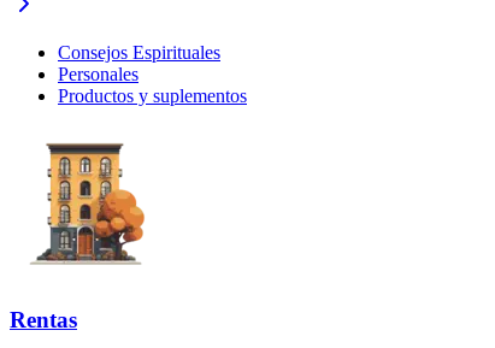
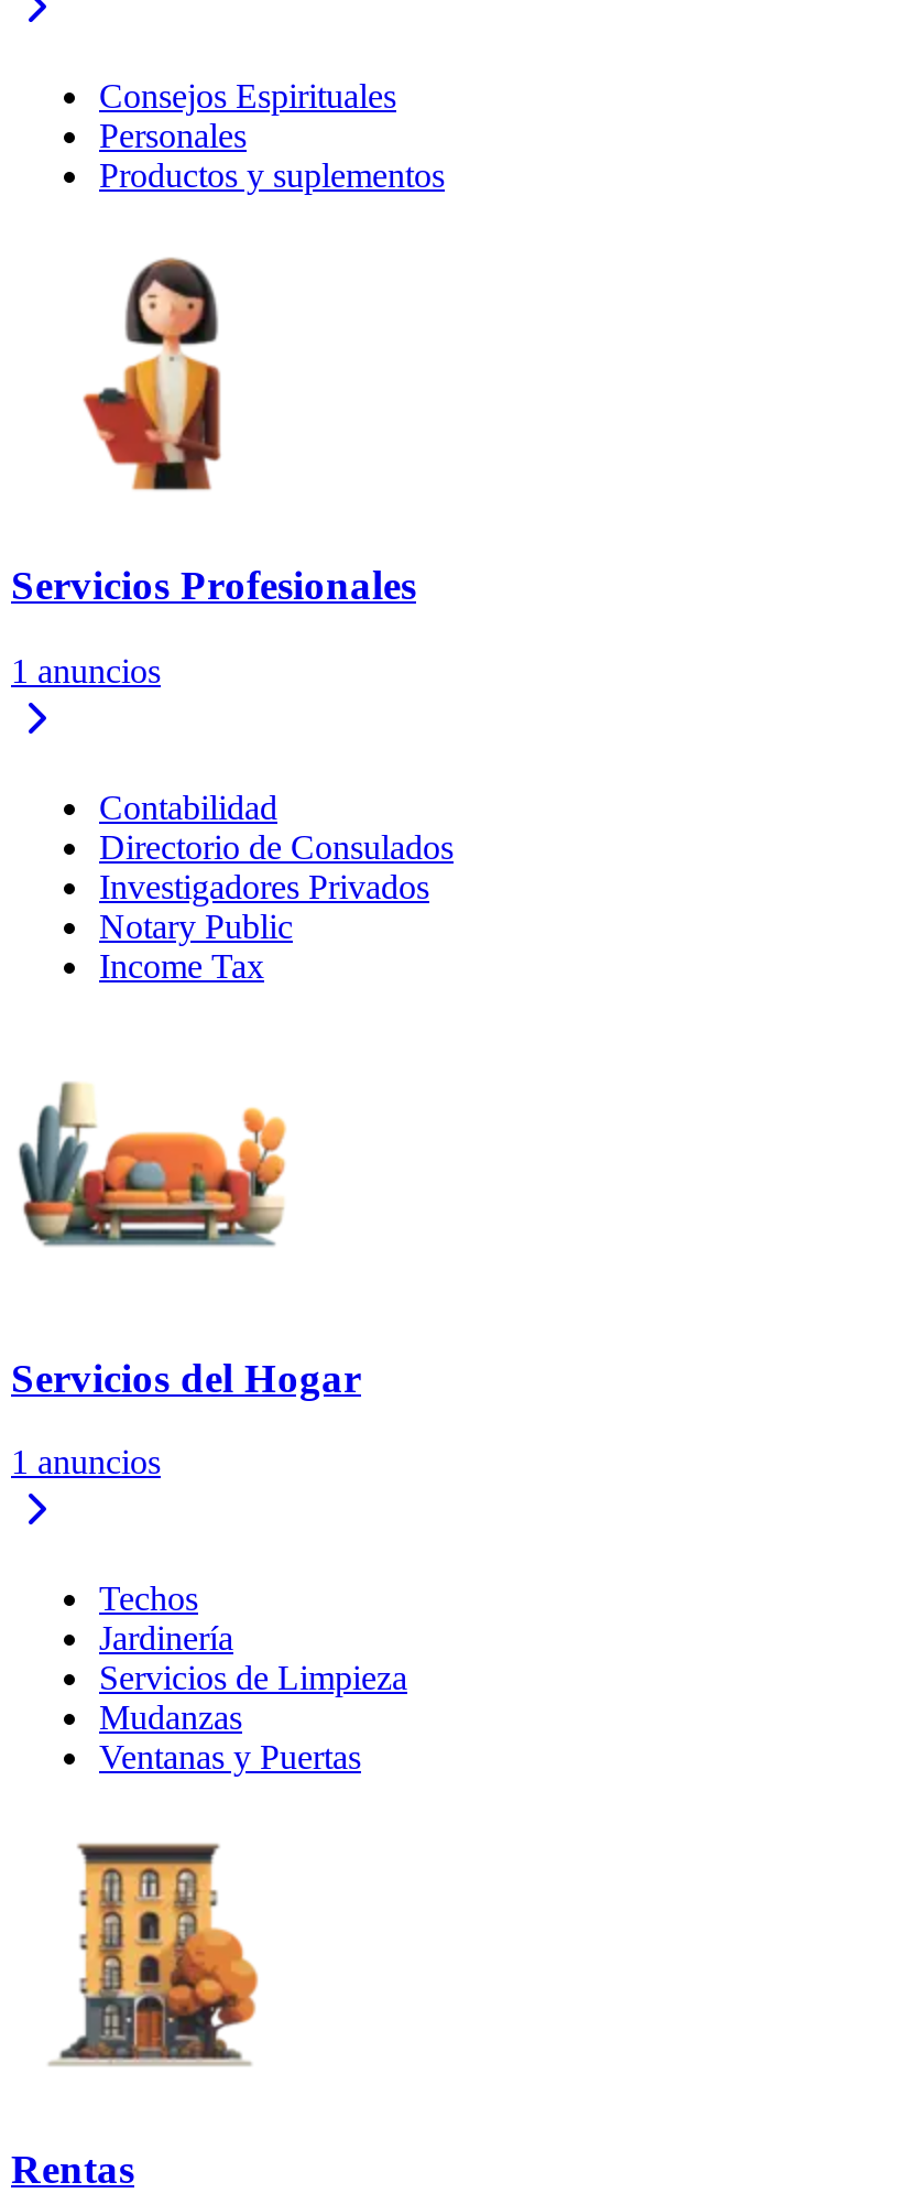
none -> [11,256,416,690] [image] | Servicios Profesionales | 1 anuncios
none -> [11,1354,361,1481] Servicios del Hogar | 1 anuncios
none -> [18,1079,288,1247] [image]
none -> [99,789,454,985] Contabilidad | Directorio de Consulados | Investigadores Privados | Notary Public | Income Tax
none -> [99,1580,407,1776] Techos | Jardinería | Servicios de Limpieza | Mudanzas | Ventanas y Puertas

